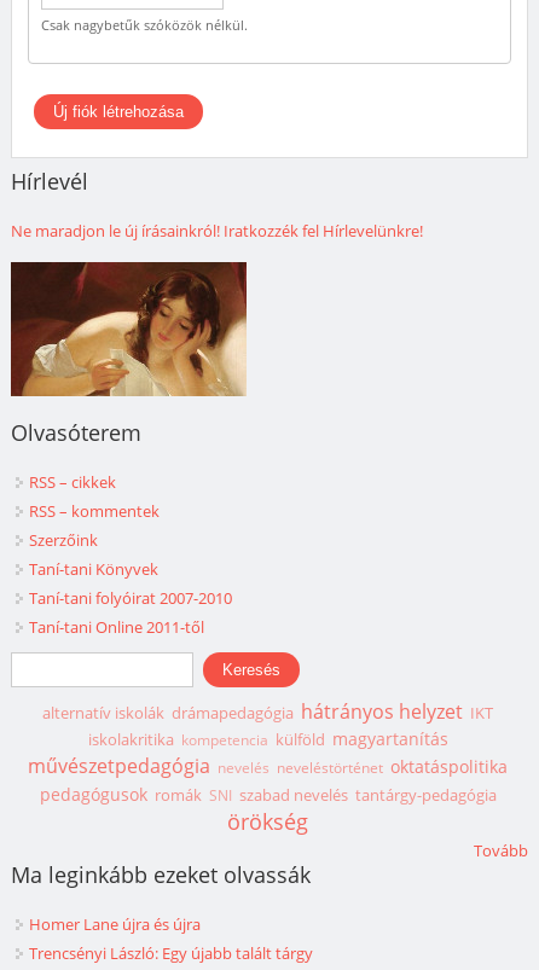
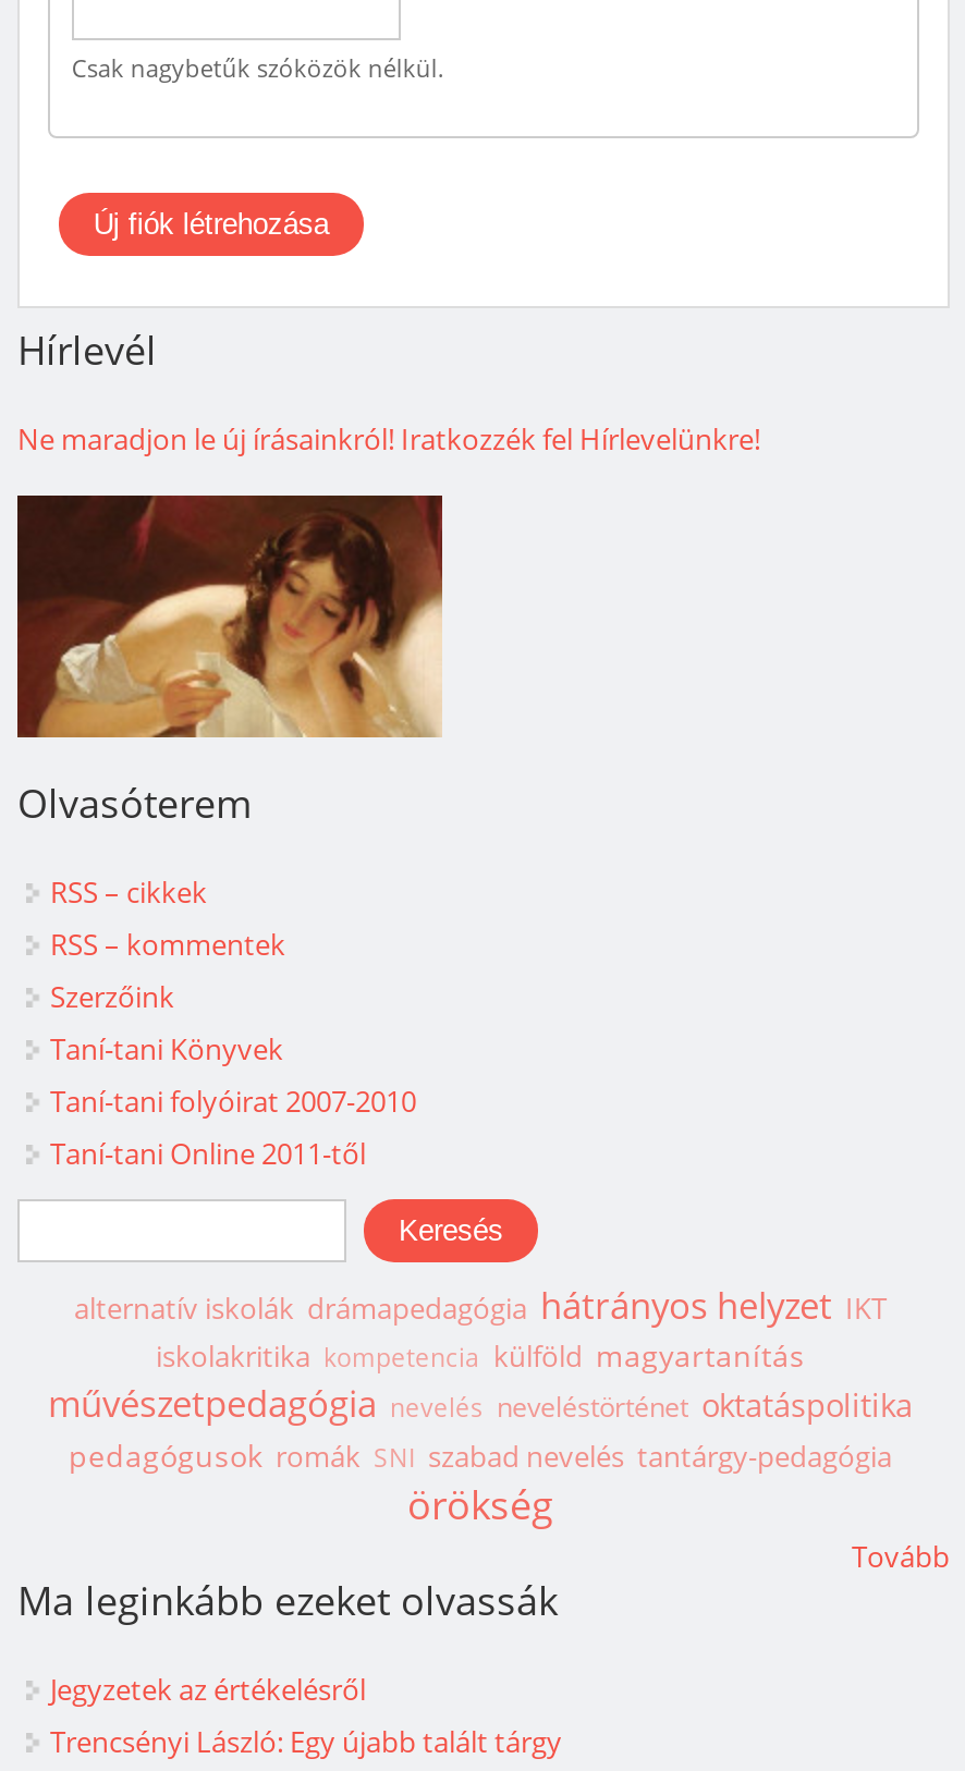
[29,914,201,935] Homer Lane újra és újra -> [50,1670,366,1710] Jegyzetek az értékelésről

